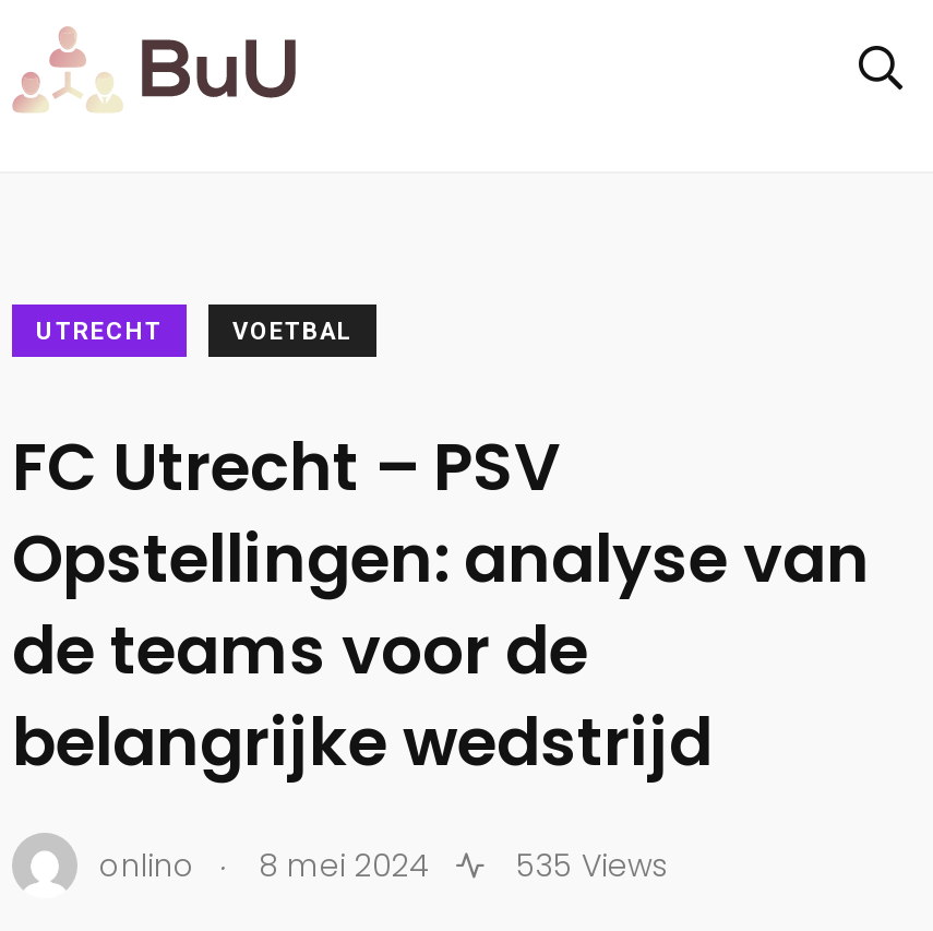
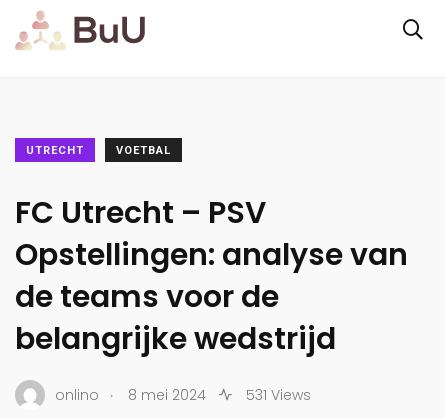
[99,836,669,886] onlino . 8 mei 2024 535 Views -> [55,381,311,404] onlino . 8 mei 2024 531 Views

